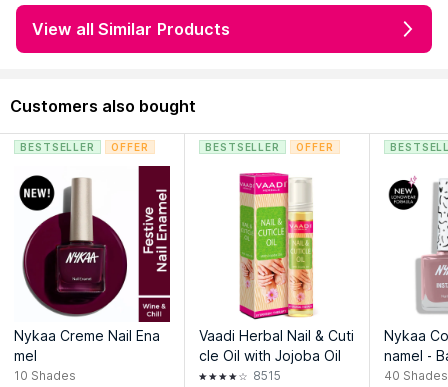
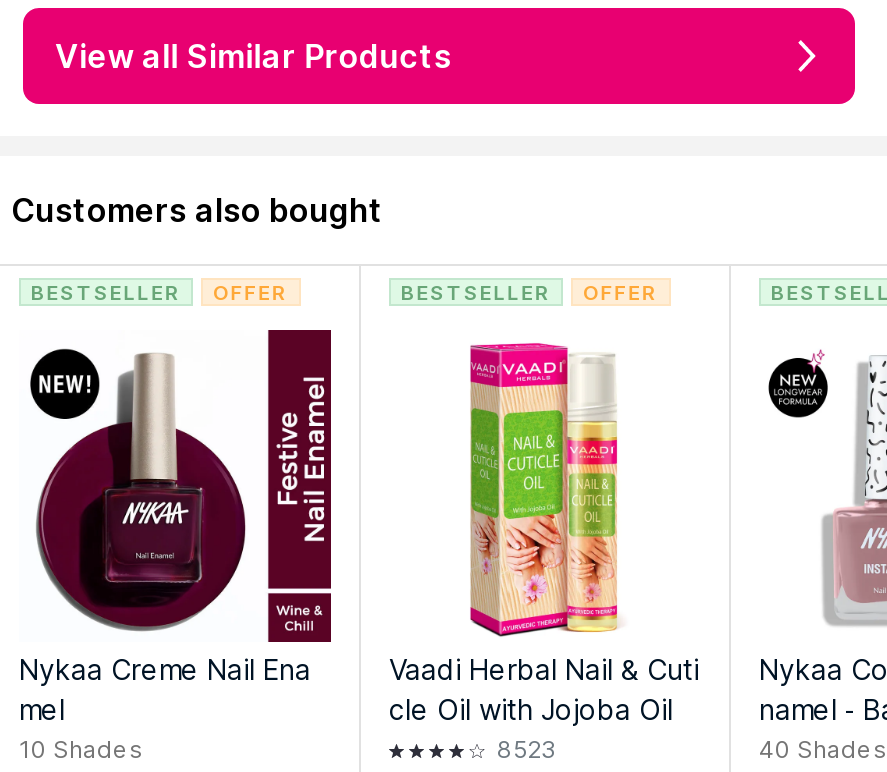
[253,368,281,383] 8515 -> [497,733,557,763] 8523

